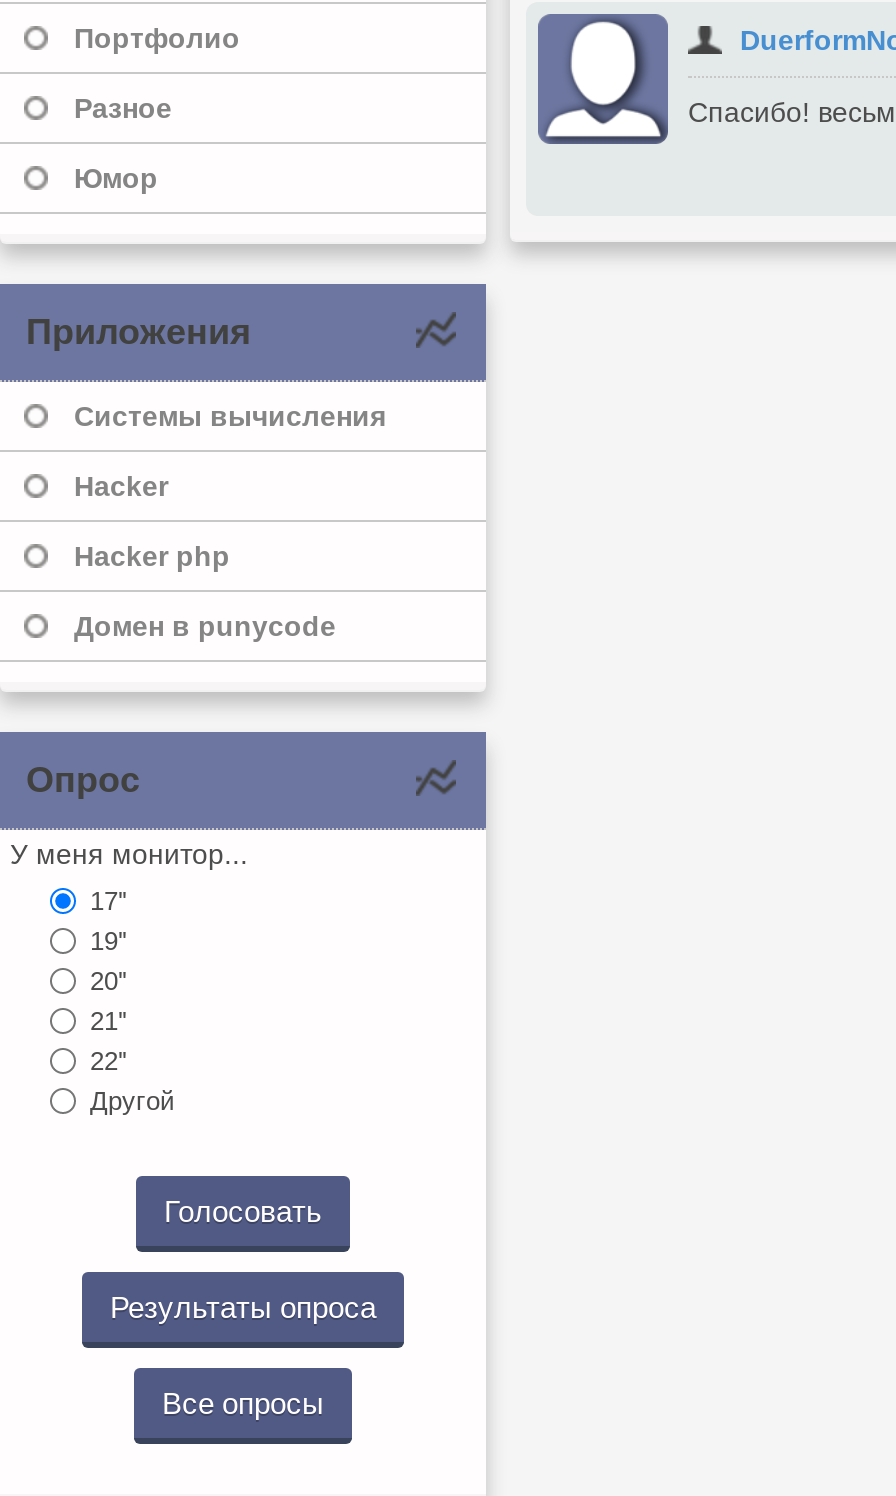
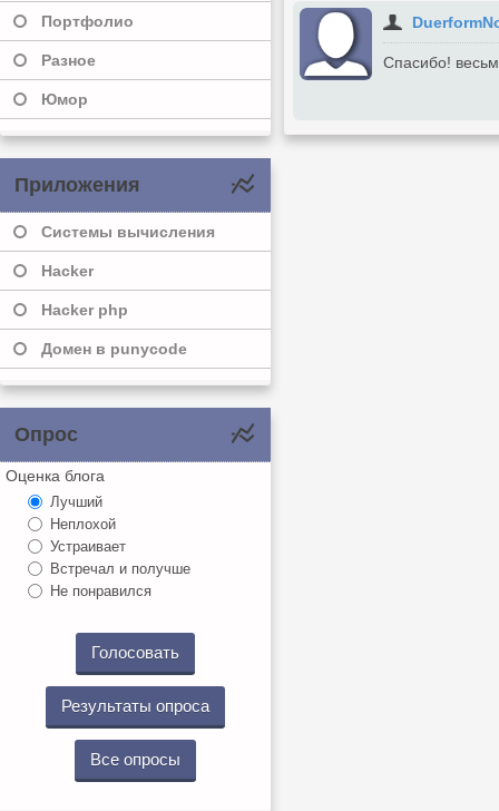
[10,838,248,870] У меня монитор... -> [6,467,105,485] Оценка блога
[90,886,174,1116] 17'' | 19'' | 20'' | 21'' | 22'' | Другой -> [50,494,190,599] Лучший | Неплохой | Устраивает | Встречал и получше | Не понравился

